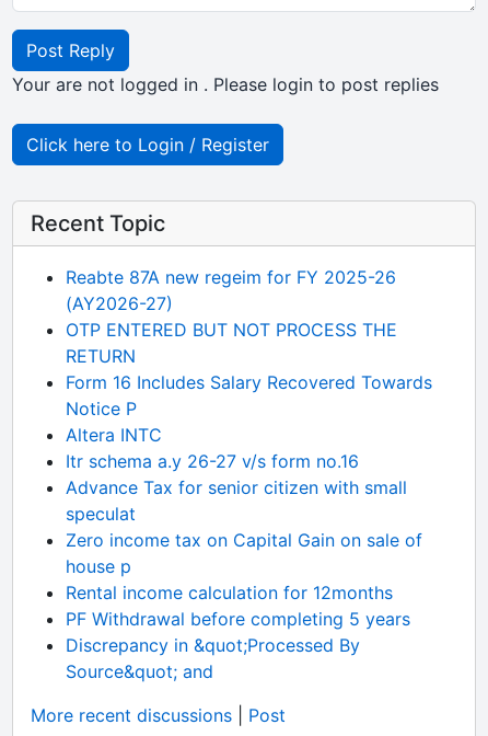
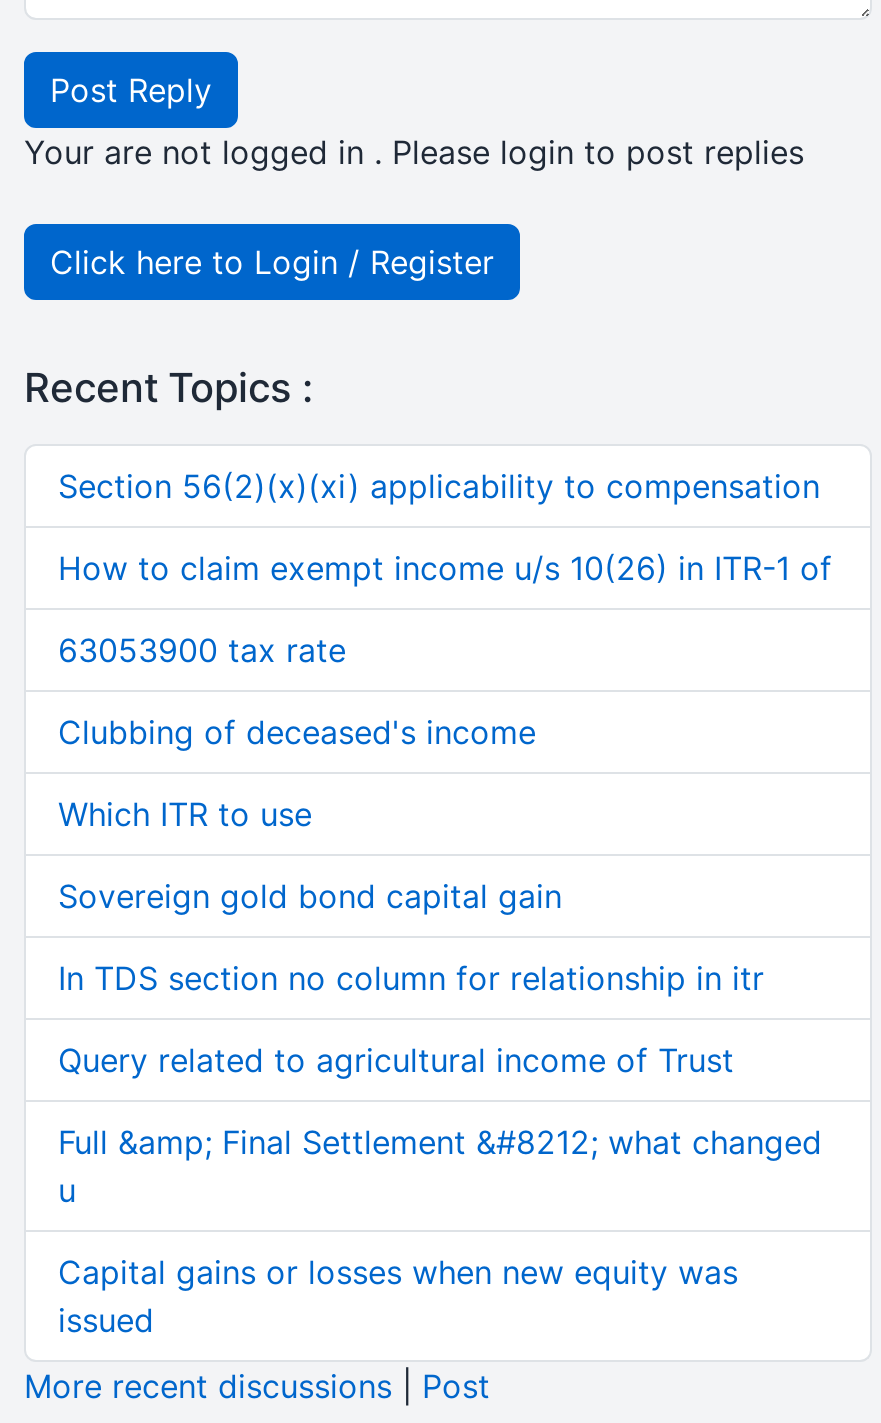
[31,210,432,682] Recent Topic | Reabte 87A new regeim for FY 2025-26 | (AY2026-27) | OTP ENTERED BUT NOT PROCESS THE | RETURN | Form 16 Includes Salary Recovered Towards | Notice P | Altera INTC | Itr schema a.y 26-27 v/s form no.16 | Advance Tax for senior citizen with small | speculat | Zero income tax on Capital Gain on sale of | house p | Rental income calculation for 12months | PF Withdrawal before completing 5 years | Discrepancy in &quot;Processed By | Source&quot; and -> [24,364,832,1340] Recent Topics : | Section 56(2)(x)(xi) applicability to compensation | How to claim exempt income u/s 10(26) in ITR-1 of | 63053900 tax rate | Clubbing of deceased's income | Which ITR to use | Sovereign gold bond capital gain | In TDS section no column for relationship in itr | Query related to agricultural income of Trust | Full &amp; Final Settlement &#8212; what changed | u | Capital gains or losses when new equity was | issued

